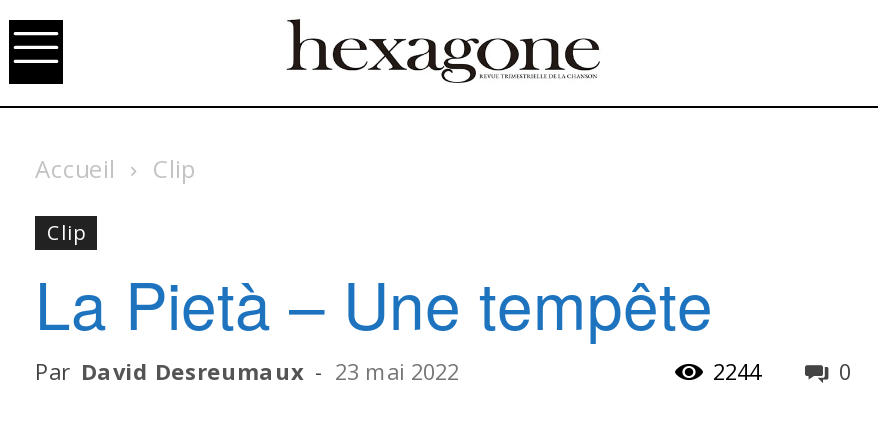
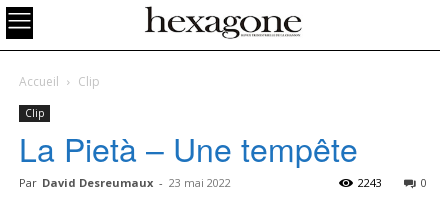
[713,356,761,386] 2244 -> [358,175,382,190] 2243

